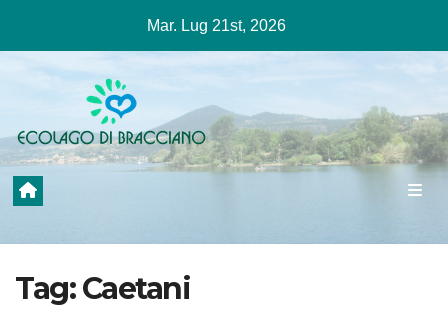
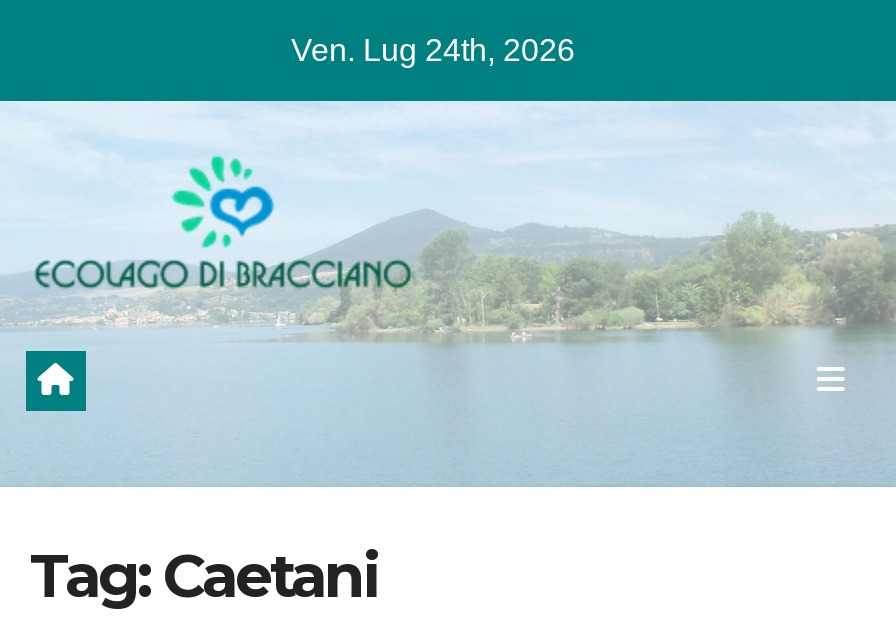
[147,17,286,34] Mar. Lug 21st, 2026 -> [291,33,575,67] Ven. Lug 24th, 2026

